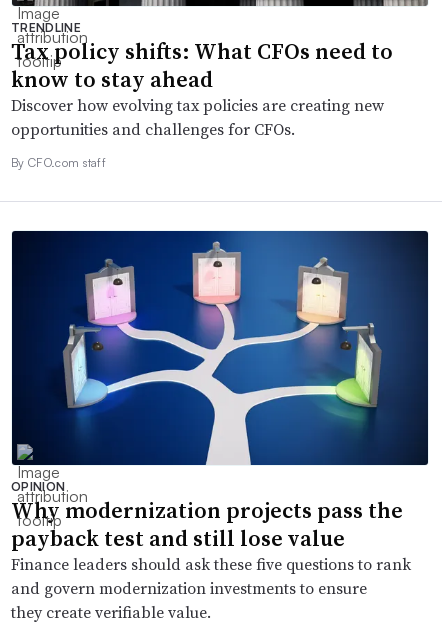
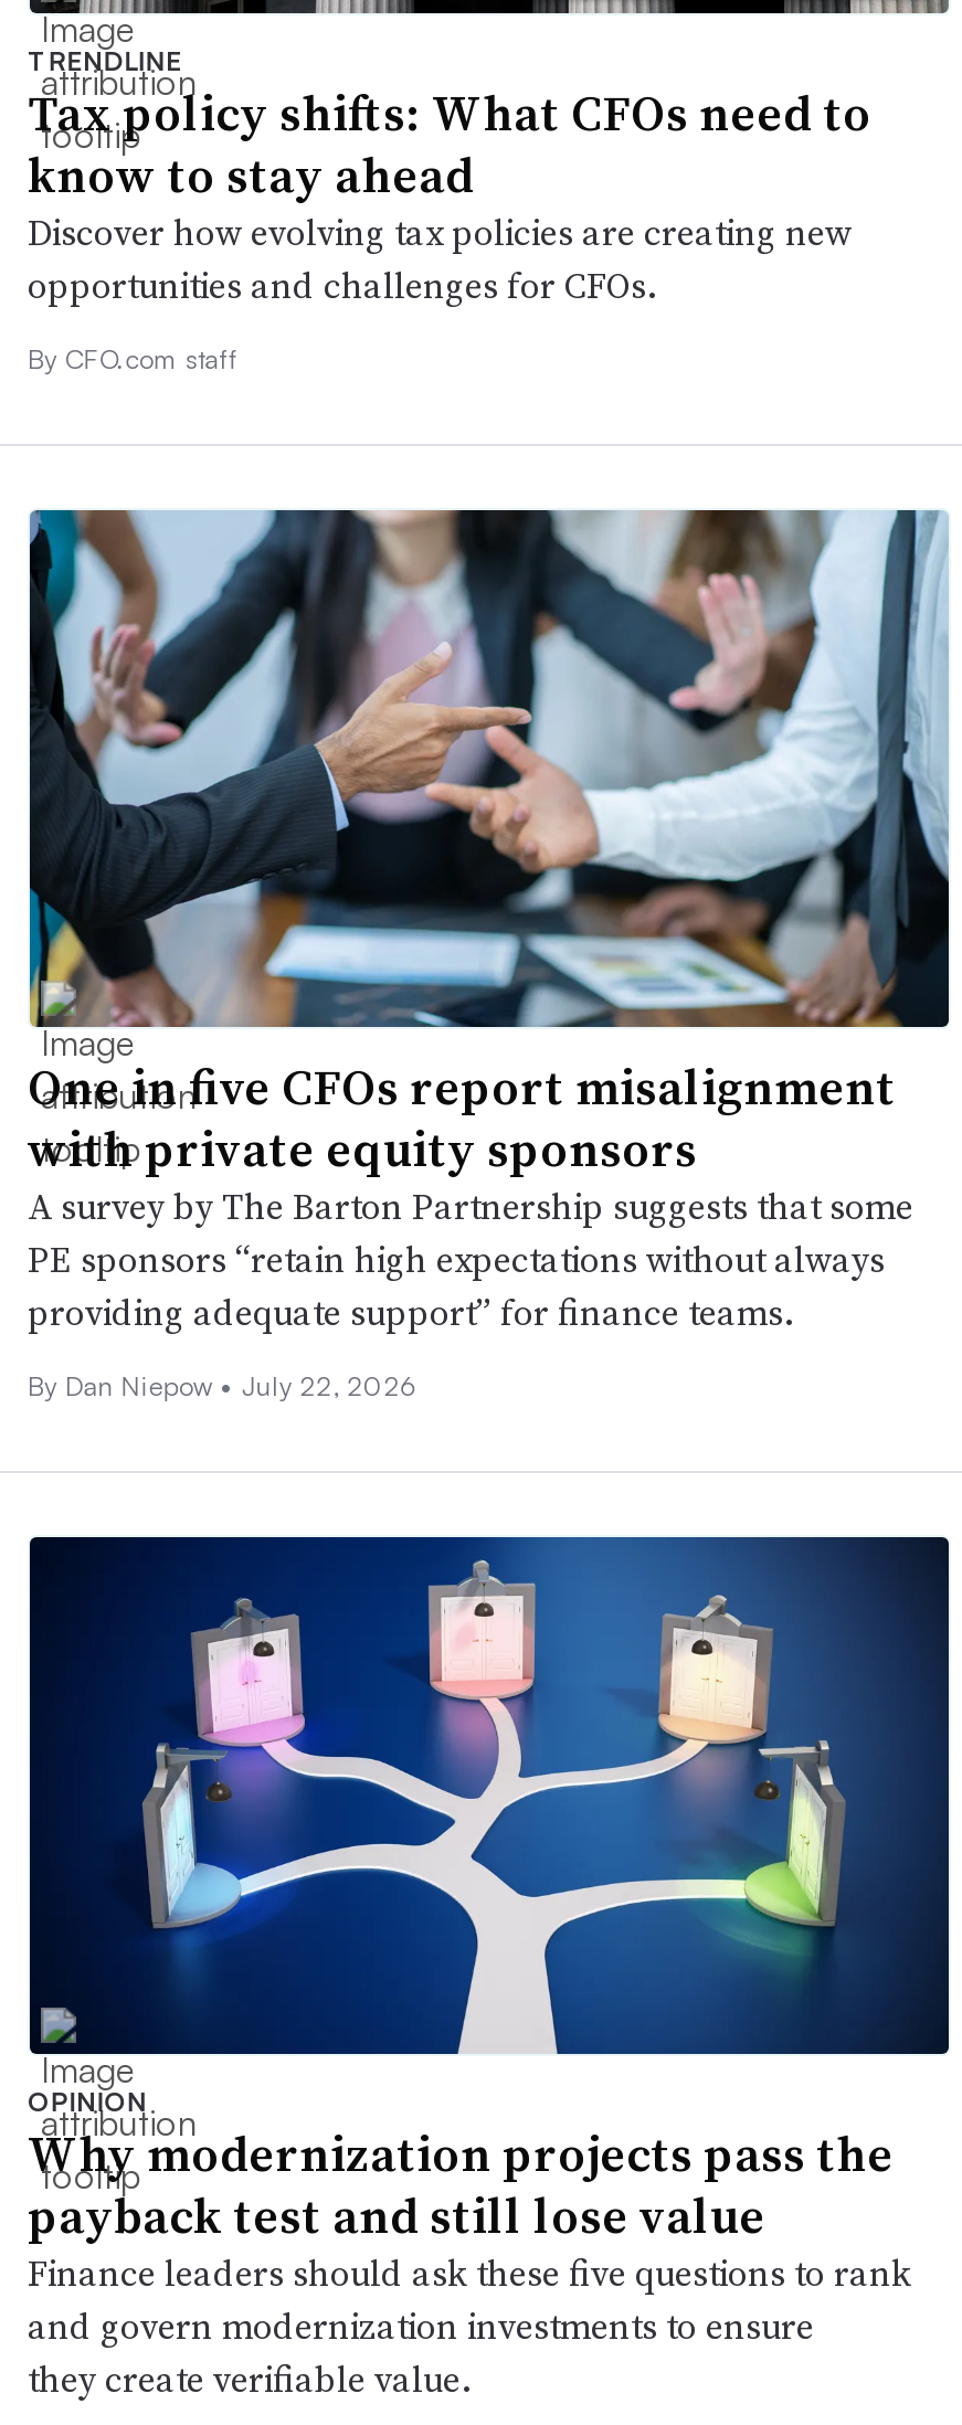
none -> [28,508,949,1402] [image] | One in five CFOs report misalignment | with private equity sponsors | A survey by The Barton Partnership suggests that some | PE sponsors “retain high expectations without always | providing adequate support” for finance teams. | By Dan Niepow • July 22, 2026

